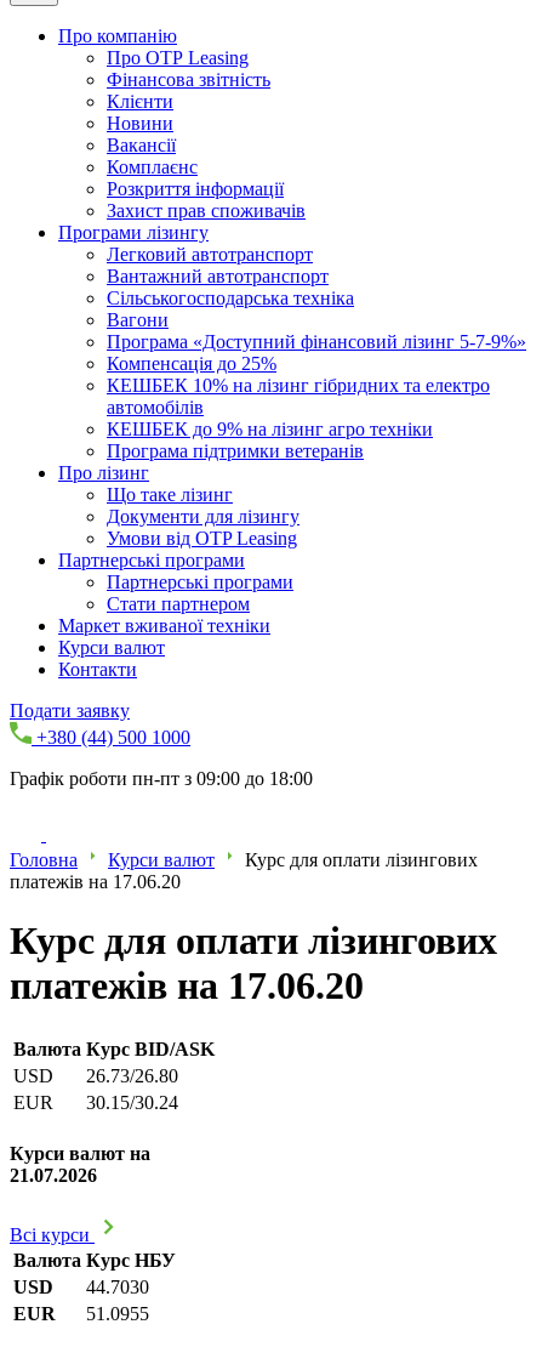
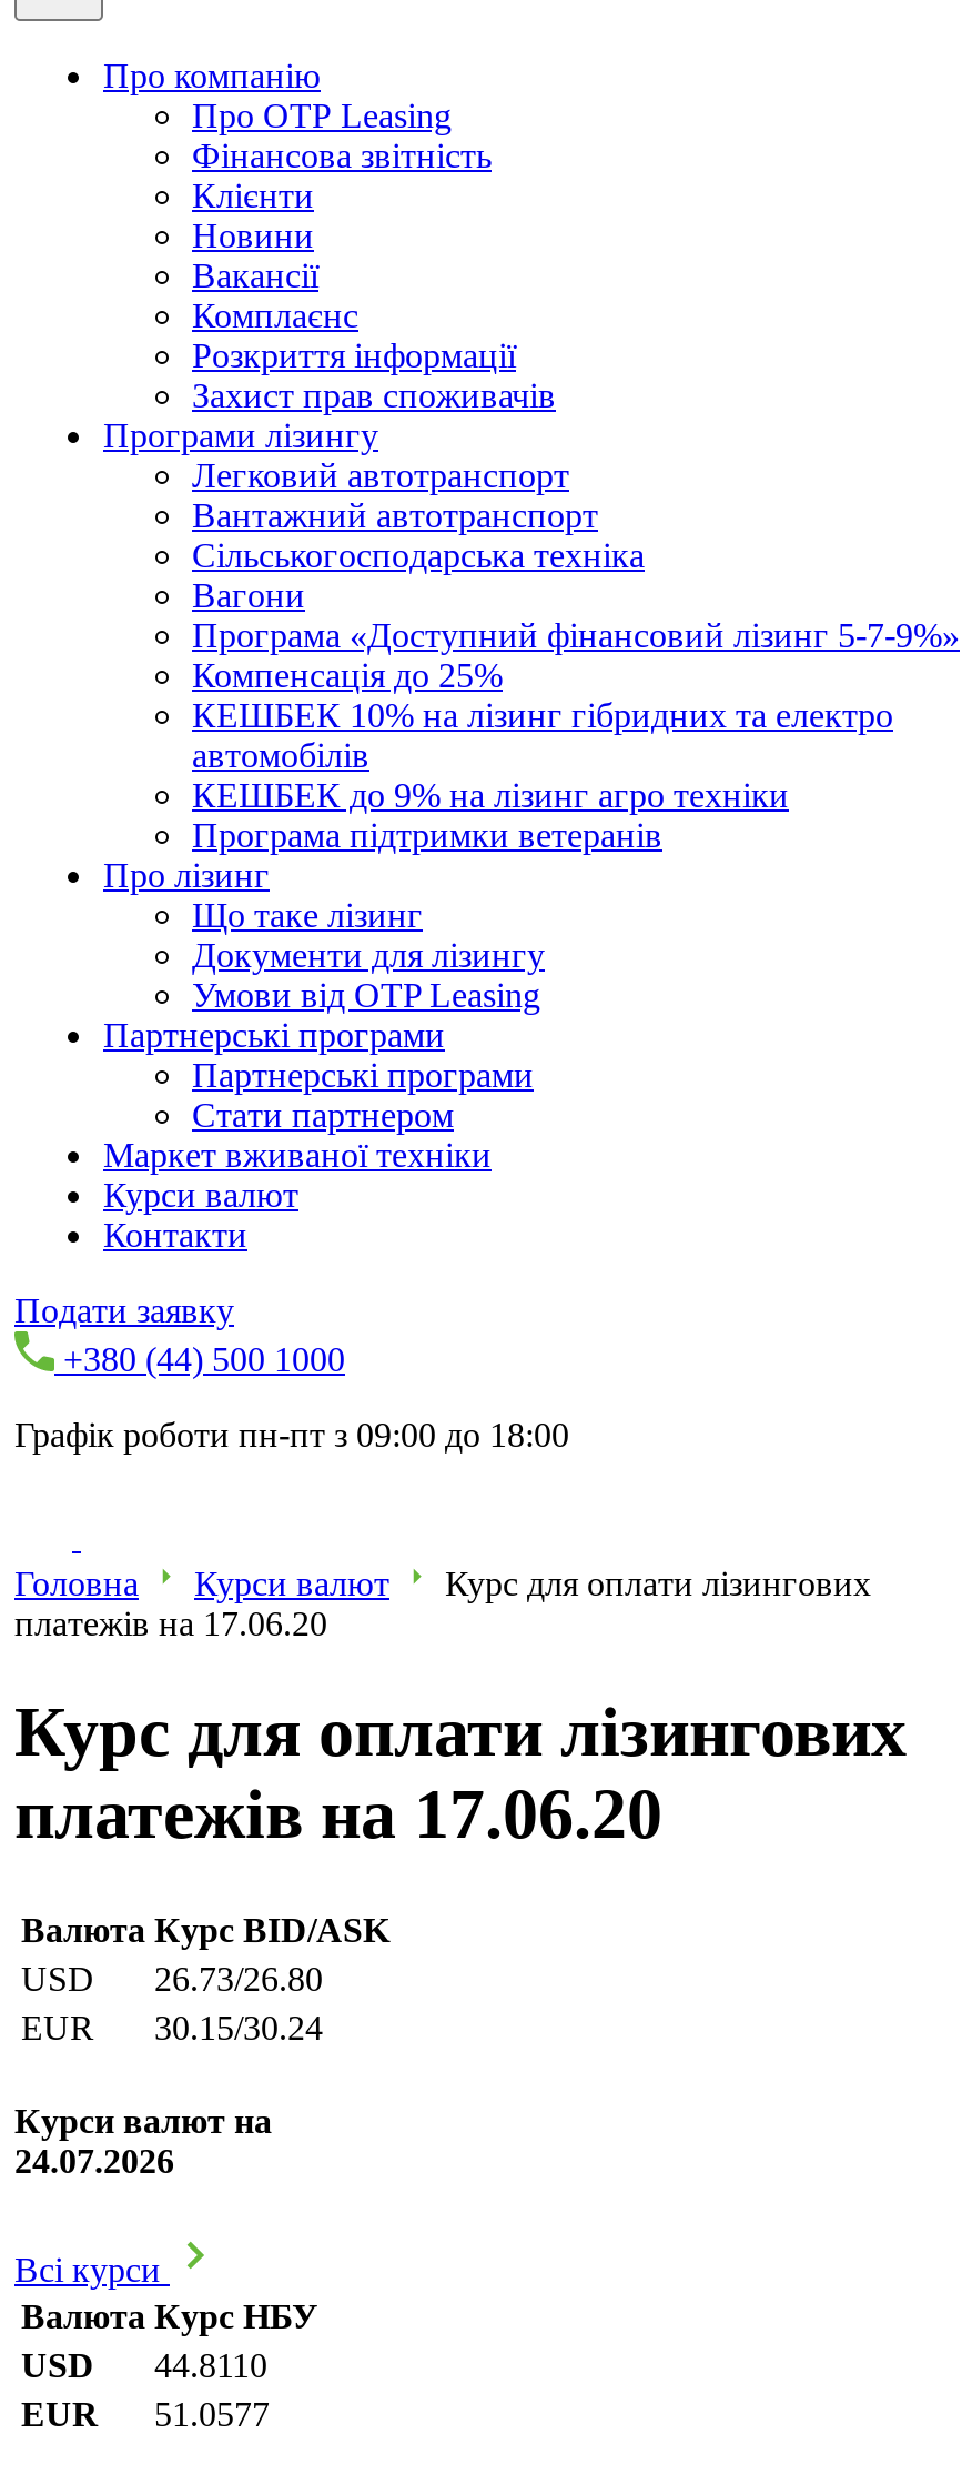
[10,1165,97,1186] 21.07.2026 -> [14,2142,174,2180] 24.07.2026
[13,1277,149,1298] USD 44.7030 -> [21,2347,267,2385] USD 44.8110
[13,1304,149,1324] EUR 51.0955 -> [21,2396,270,2434] EUR 51.0577

